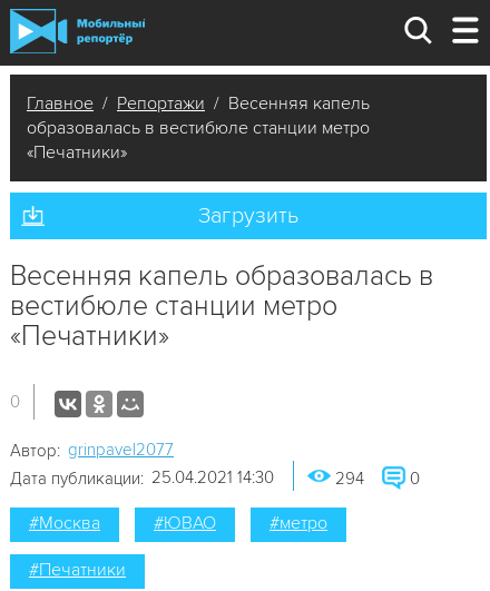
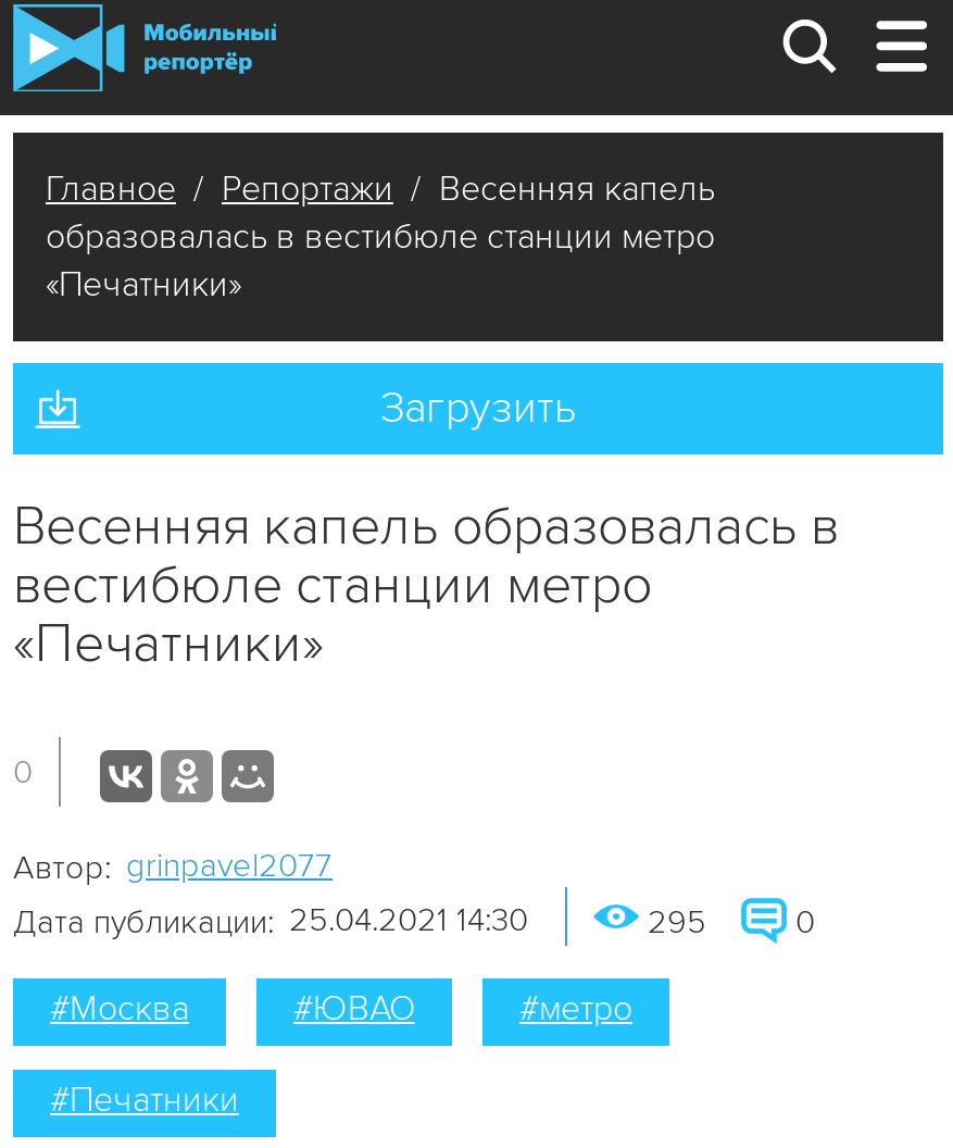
[335,468,364,488] 294 -> [648,901,706,941] 295

